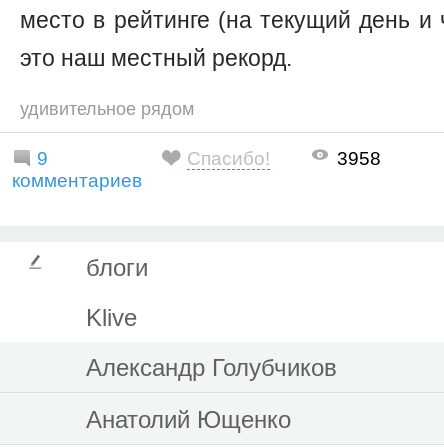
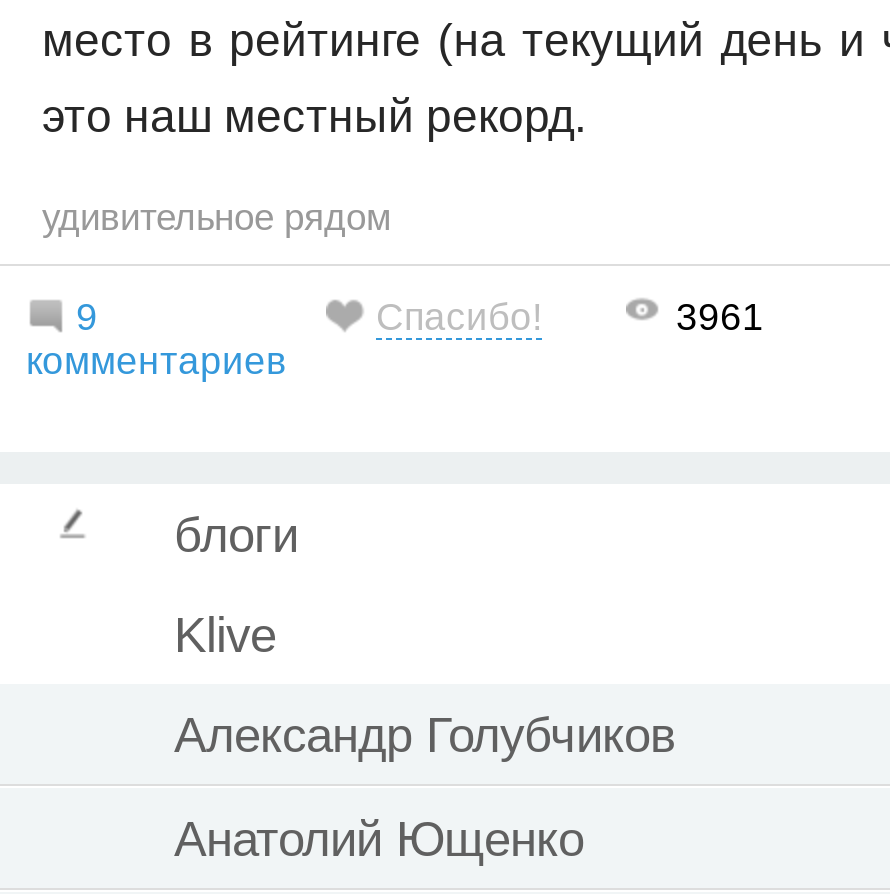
[337,148,381,169] 3958 -> [676,295,764,337] 3961

